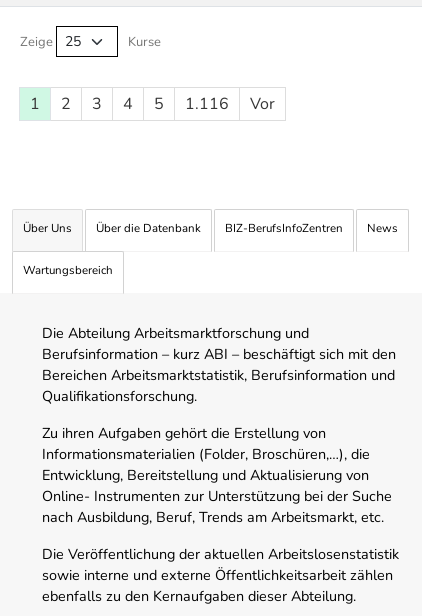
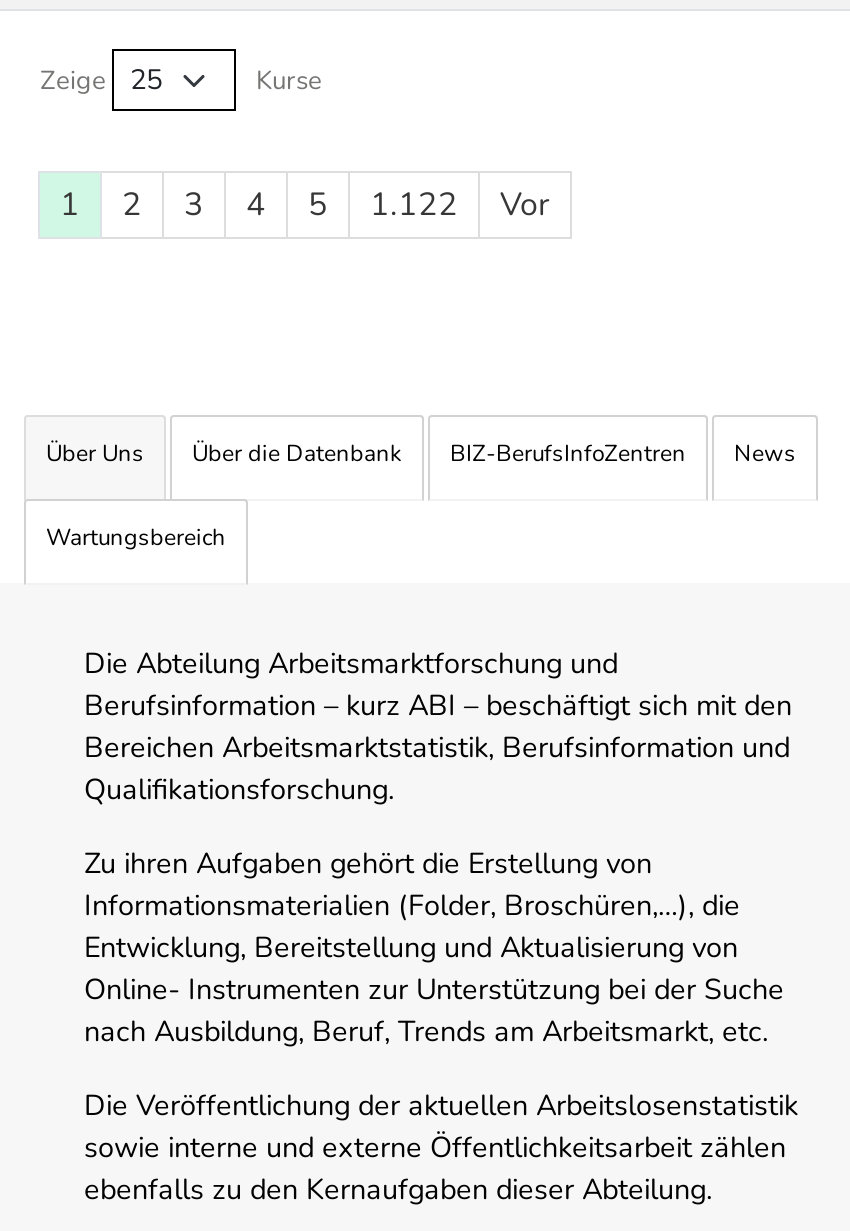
[30,93,275,115] 1 2 3 4 5 1.116 Vor -> [60,183,550,227] 1 2 3 4 5 1.122 Vor

